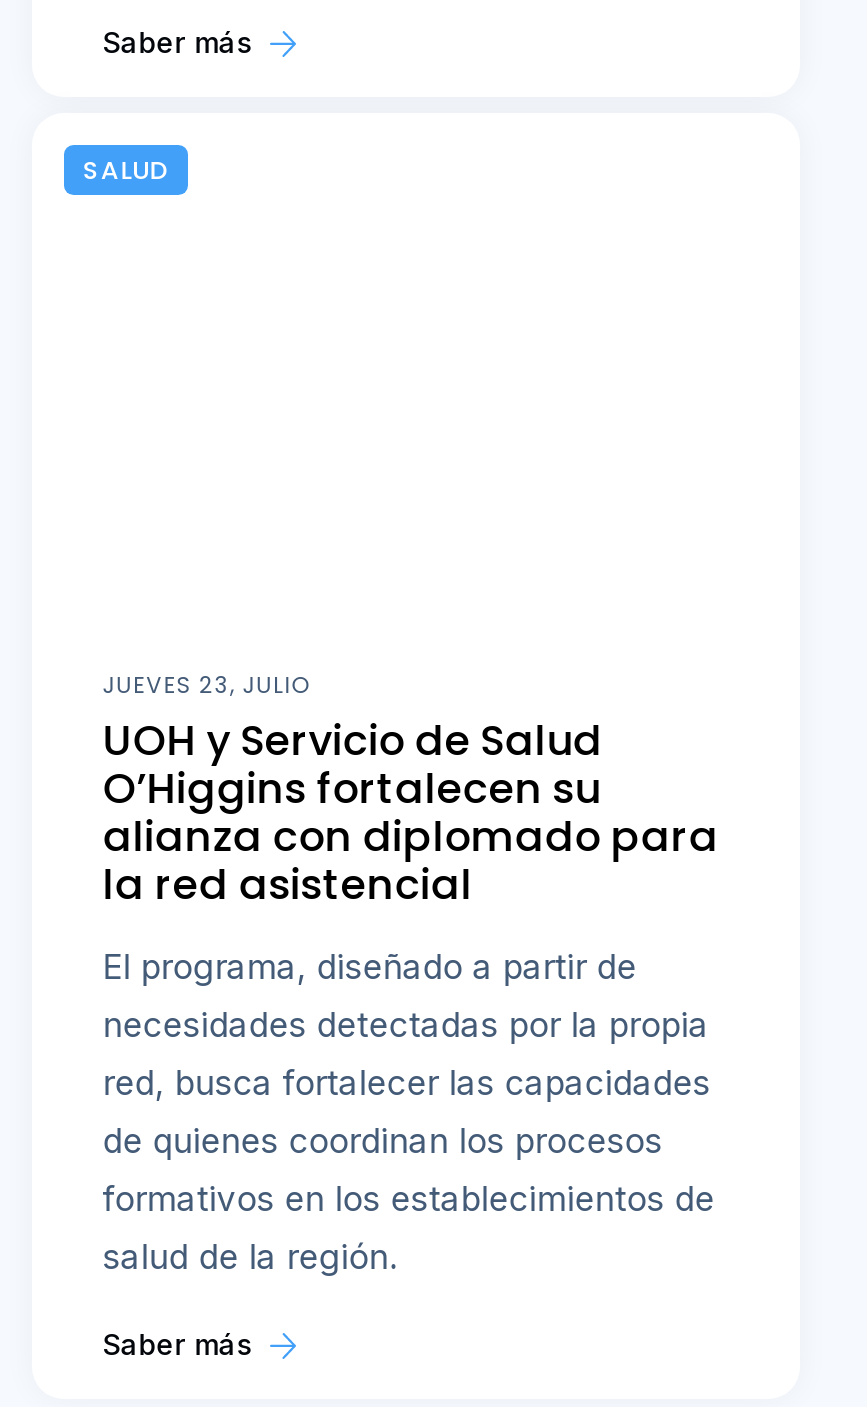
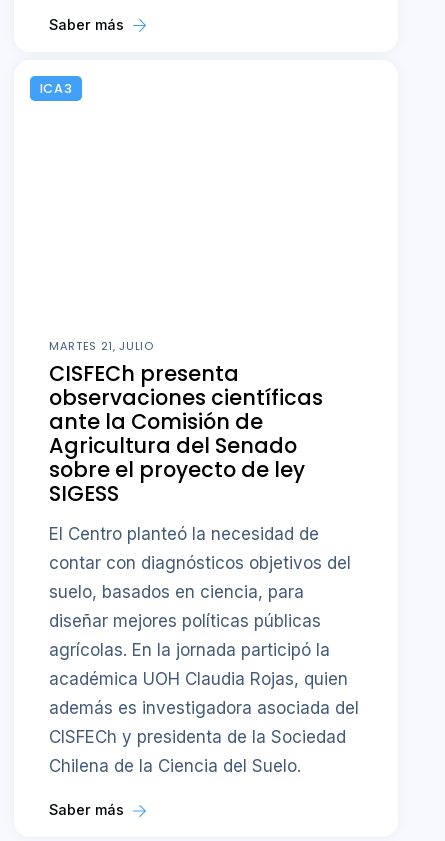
[83,154,169,188] SALUD -> [40,80,73,97] ICA3
[102,669,718,914] JUEVES 23, JULIO | UOH y Servicio de Salud | O’Higgins fortalecen su | alianza con diplomado para | la red asistencial -> [49,338,323,508] MARTES 21, JULIO | CISFECh presenta | observaciones científicas | ante la Comisión de | Agricultura del Senado | sobre el proyecto de ley | SIGESS
[102,947,714,1277] El programa, diseñado a partir de | necesidades detectadas por la propia | red, busca fortalecer las capacidades | de quienes coordinan los procesos | formativos en los establecimientos de | salud de la región. -> [49,524,359,776] El Centro planteó la necesidad de | contar con diagnósticos objetivos del | suelo, basados en ciencia, para | diseñar mejores políticas públicas | agrícolas. En la jornada participó la | académica UOH Claudia Rojas, quien | además es investigadora asociada del | CISFECh y presidenta de la Sociedad | Chilena de la Ciencia del Suelo.

